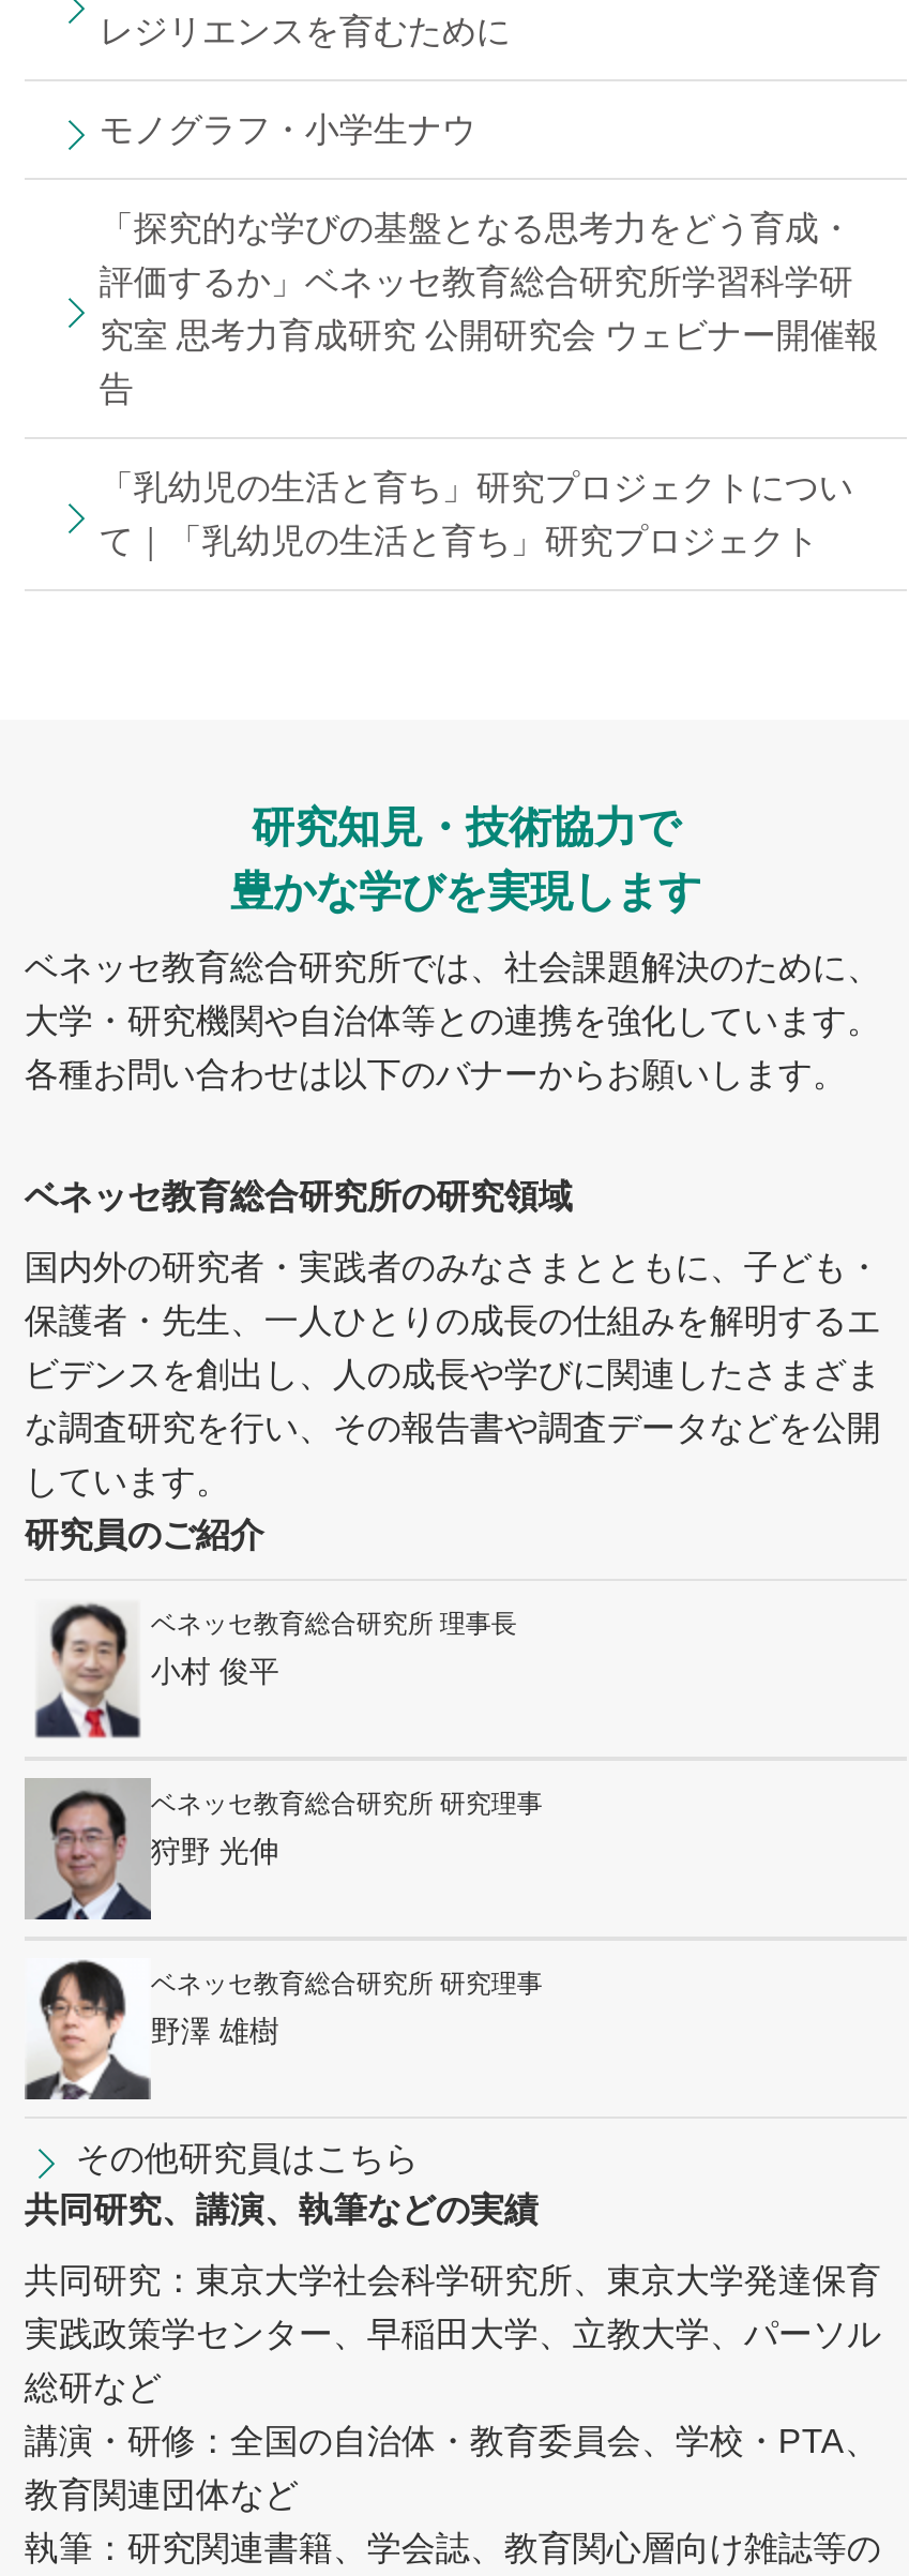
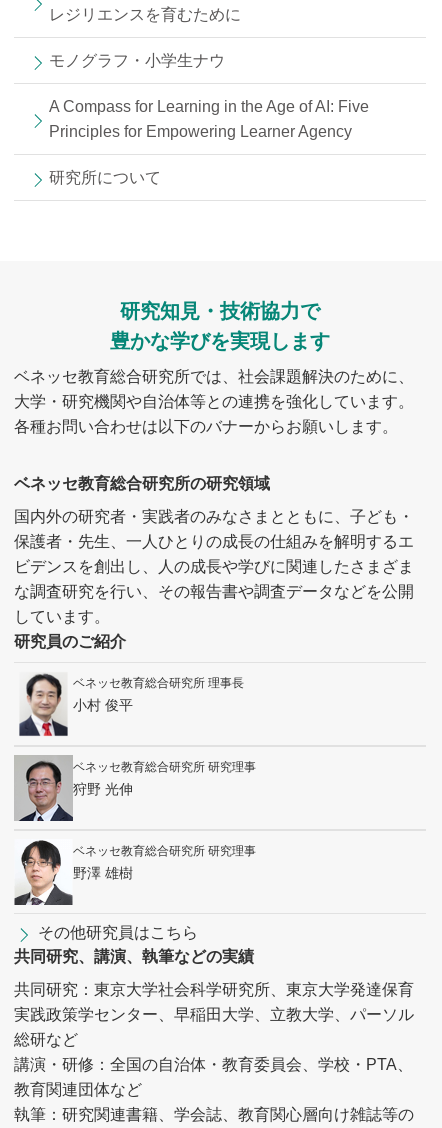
[99,210,879,559] 「探究的な学びの基盤となる思考力をどう育成・ | 評価するか」ベネッセ教育総合研究所学習科学研 | 究室 思考力育成研究 公開研究会 ウェビナー開催報 | 告 | 「乳幼児の生活と育ち」研究プロジェクトについ | て｜「乳幼児の生活と育ち」研究プロジェクト -> [49,98,369,186] A Compass for Learning in the Age of AI: Five | Principles for Empowering Learner Agency | 研究所について

